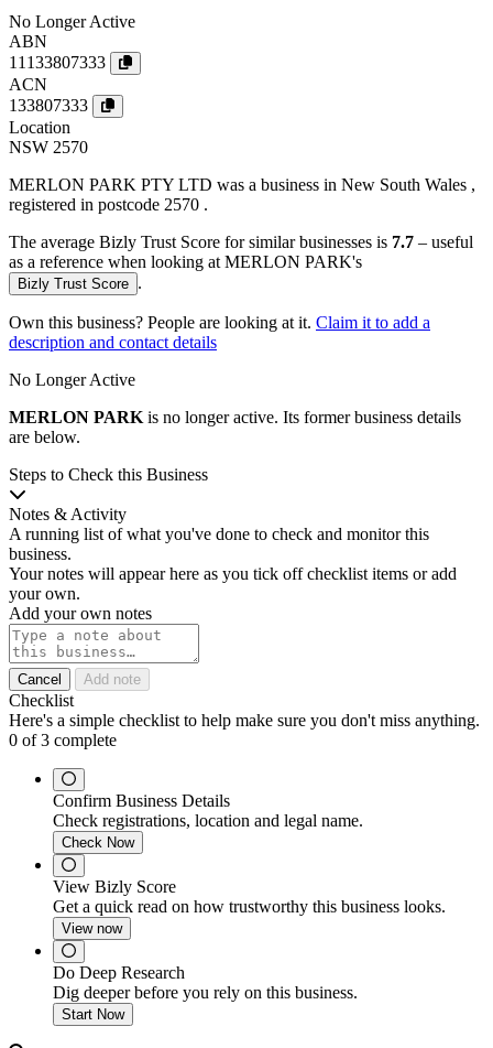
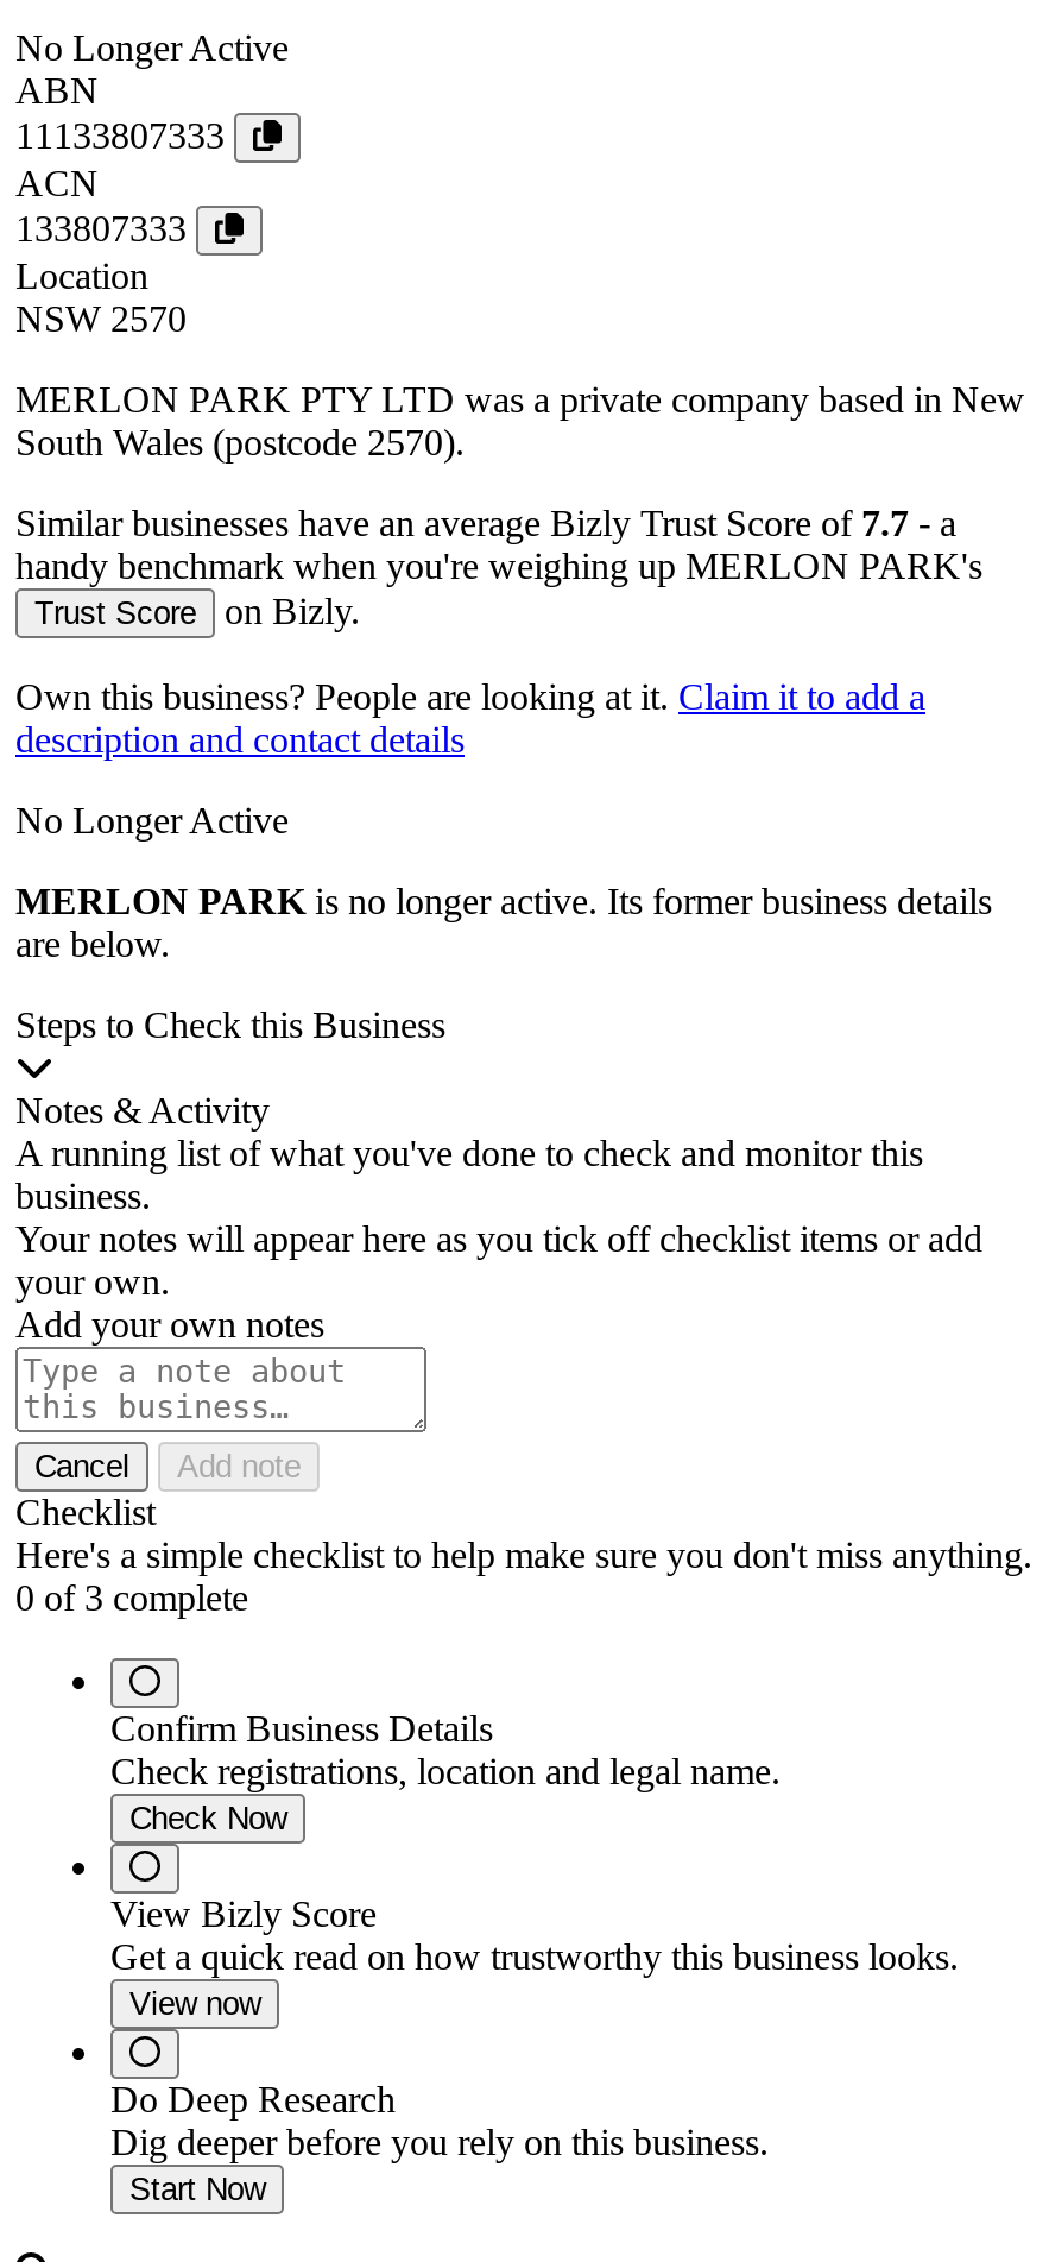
[9,175,475,213] MERLON PARK PTY LTD was a business in New South Wales , | registered in postcode 2570 . -> [15,378,1025,462] MERLON PARK PTY LTD was a private company based in New | South Wales (postcode 2570).
[9,232,473,292] The average Bizly Trust Score for similar businesses is 7.7 – useful | as a reference when looking at MERLON PARK's | Bizly Trust Score . -> [15,502,982,630] Similar businesses have an average Bizly Trust Score of 7.7 - a | handy benchmark when you're weighing up MERLON PARK's | Trust Score on Bizly.

